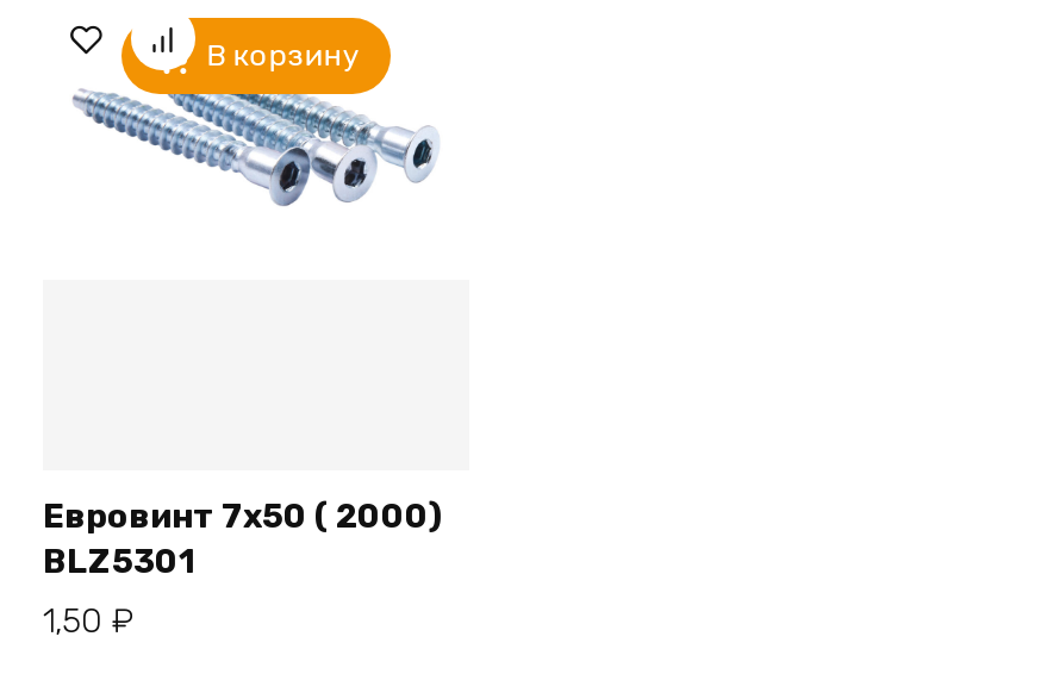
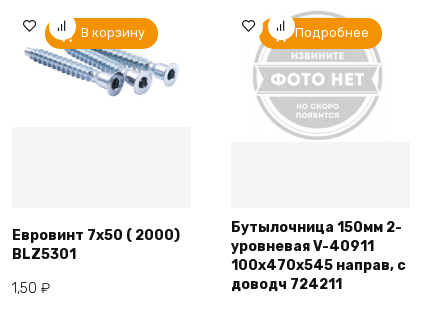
none -> [241,11,382,140] [image] | Подробнее
none -> [231,219,406,293] Бутылочница 150мм 2- | уровневая V-40911 | 100х470х545 направ, с | доводч 724211

